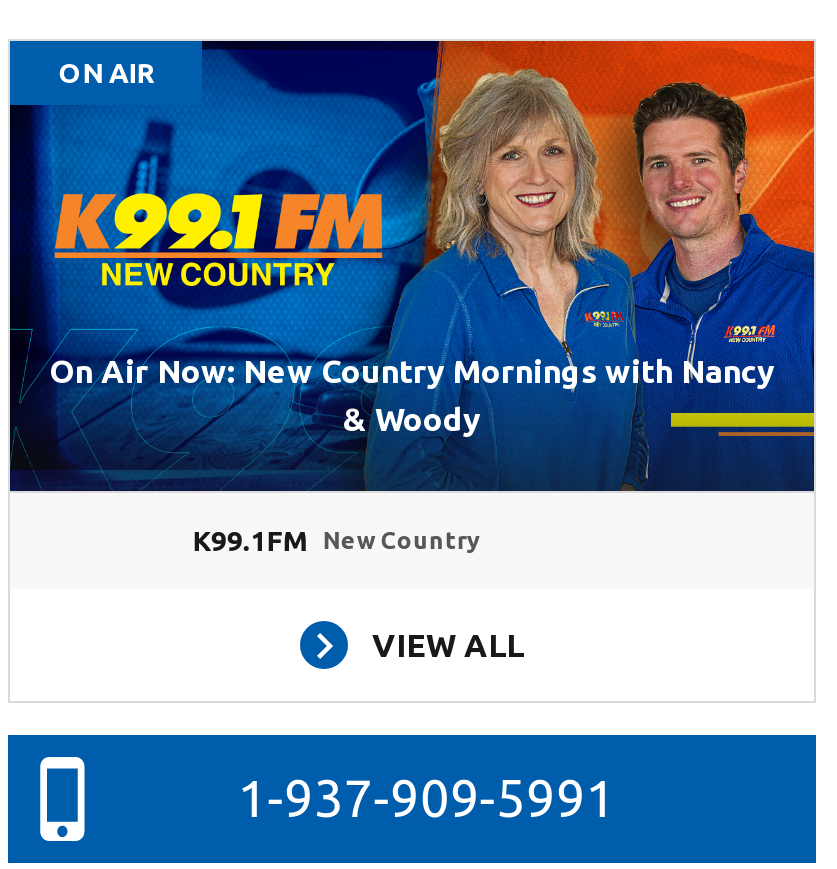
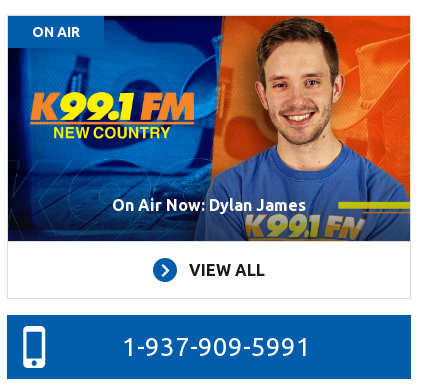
[49,41,816,557] [image] | On Air Now: New Country Mornings with Nancy | & Woody | K99.1FM | New Country -> [112,16,411,242] [image] | On Air Now: Dylan James

